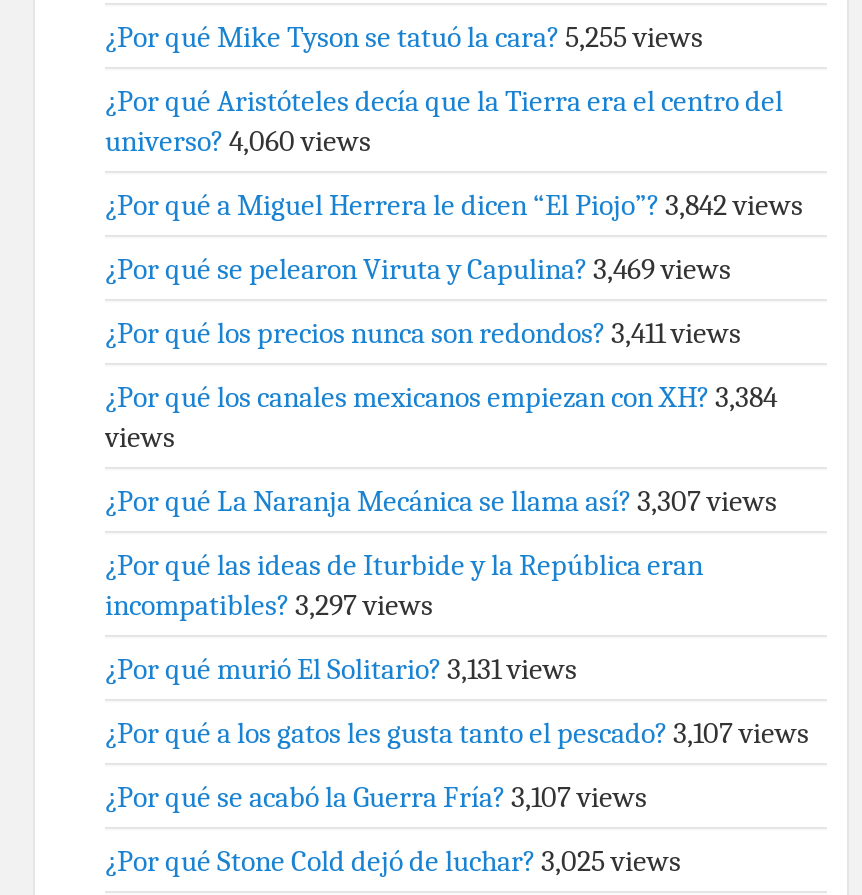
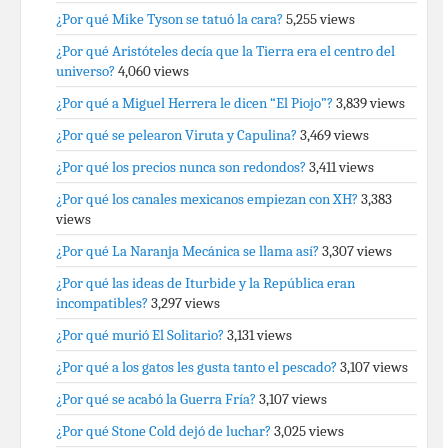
[105,187,803,223] ¿Por qué a Miguel Herrera le dicen “El Piojo”? 3,842 views -> [56,94,405,112] ¿Por qué a Miguel Herrera le dicen “El Piojo”? 3,839 views
[105,379,777,415] ¿Por qué los canales mexicanos empiezan con XH? 3,384 -> [56,190,392,208] ¿Por qué los canales mexicanos empiezan con XH? 3,383

